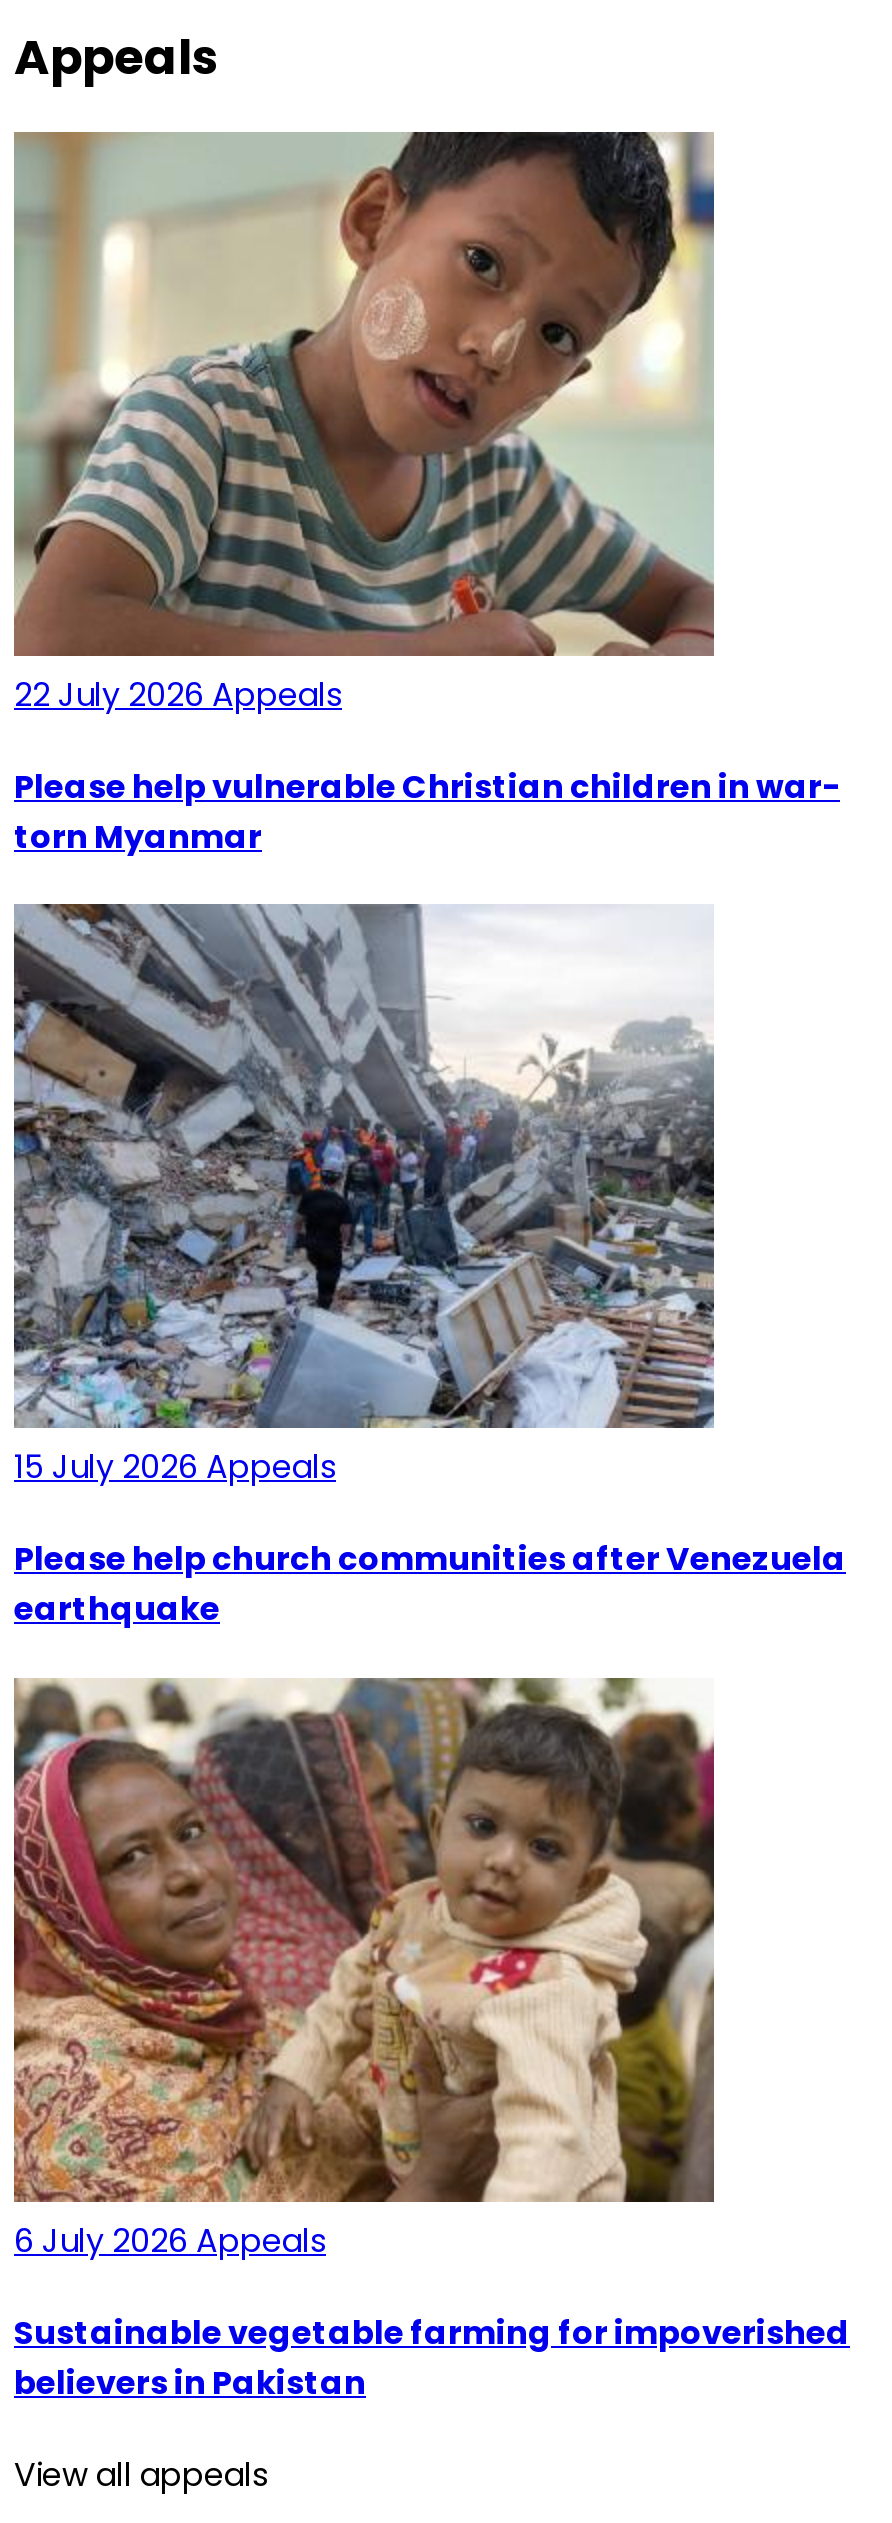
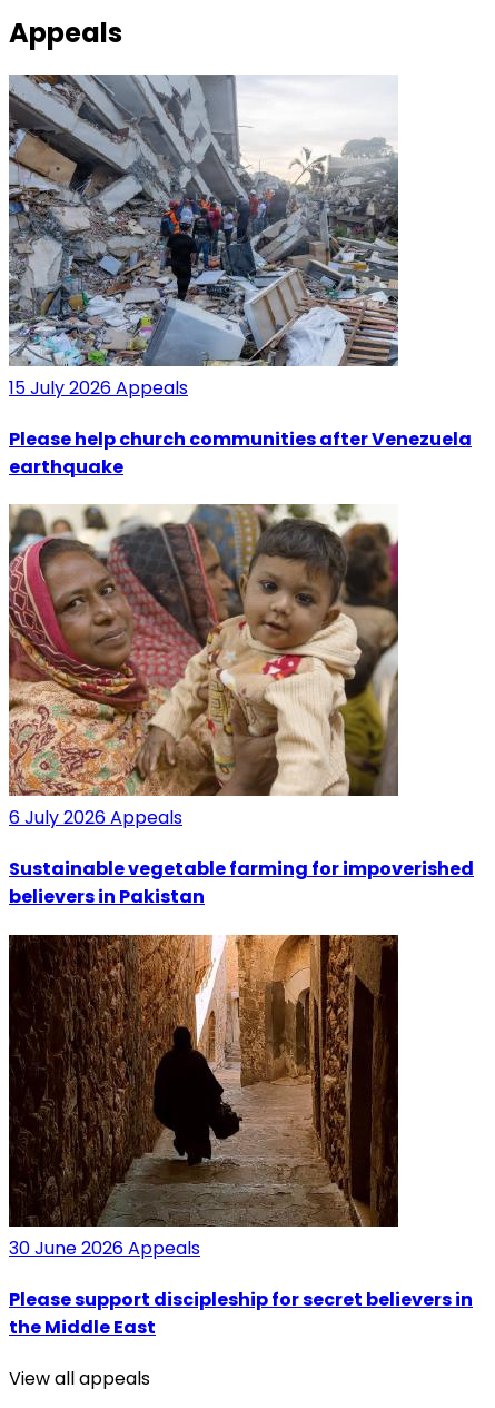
[12,130,840,860] [image] | 22 July 2026 Appeals | Please help vulnerable Christian children in war- | torn Myanmar -> none
moved [10,900,850,2406] -> [7,71,474,910]: [image] | 15 July 2026 Appeals | Please help church communities after Venezuela | earthquake | 6 July 2026 Appeals | Sustainable vegetable farming for impoverished | believers in Pakistan
none -> [8,934,473,1340] [image] | 30 June 2026 Appeals | Please support discipleship for secret believers in | the Middle East

